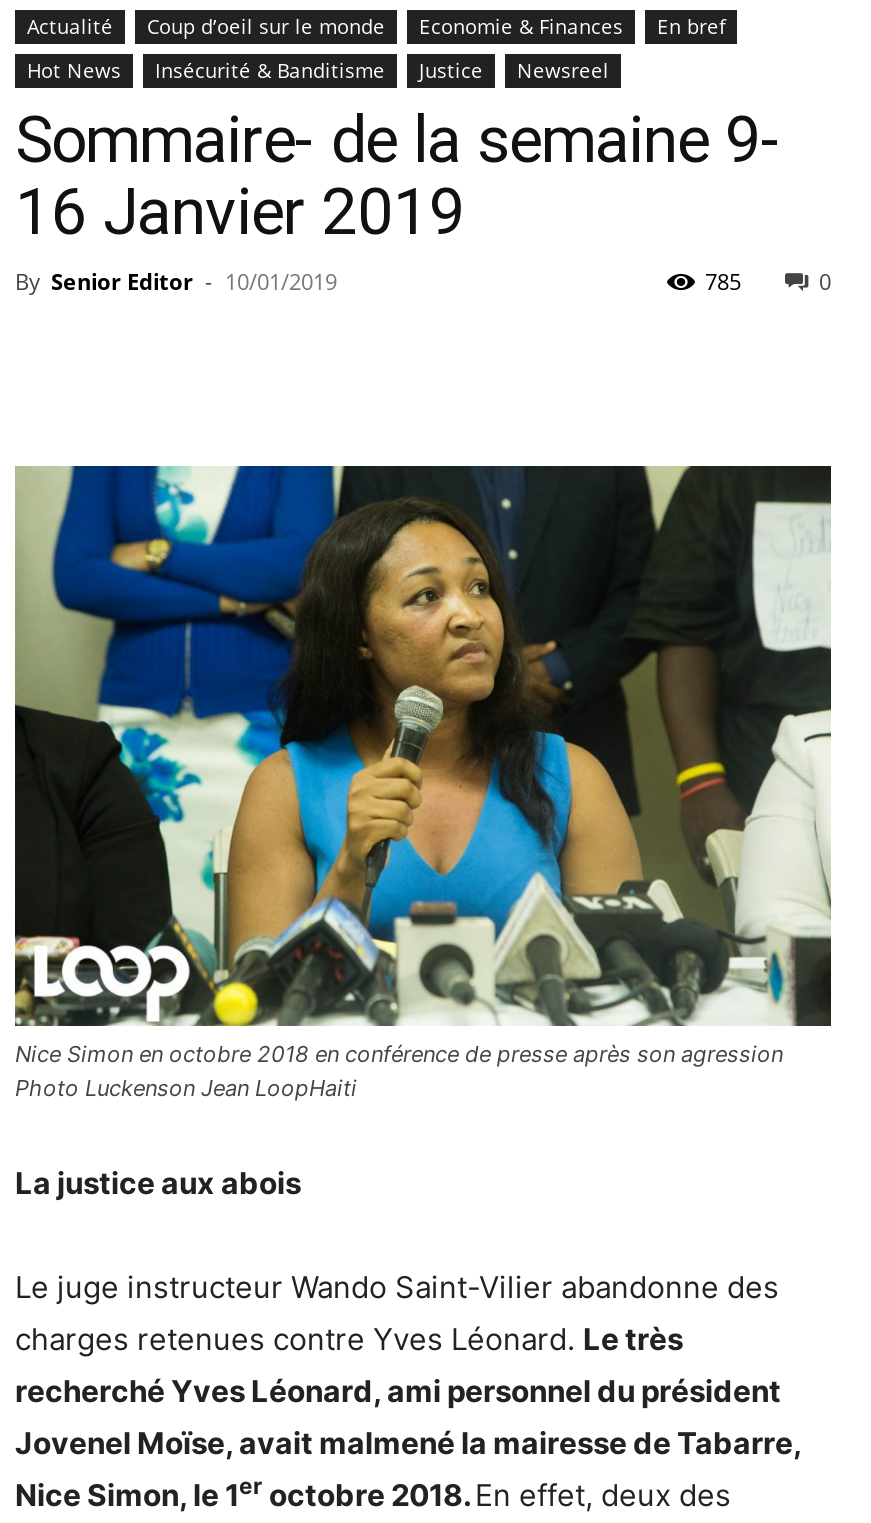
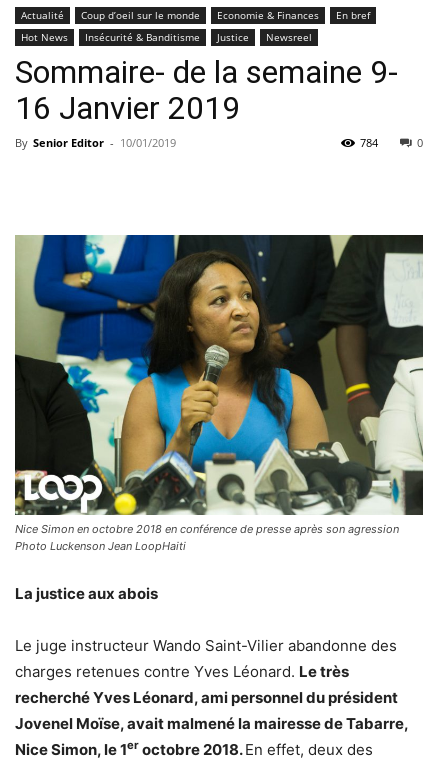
[705,266,741,296] 785 -> [360,135,378,150] 784

